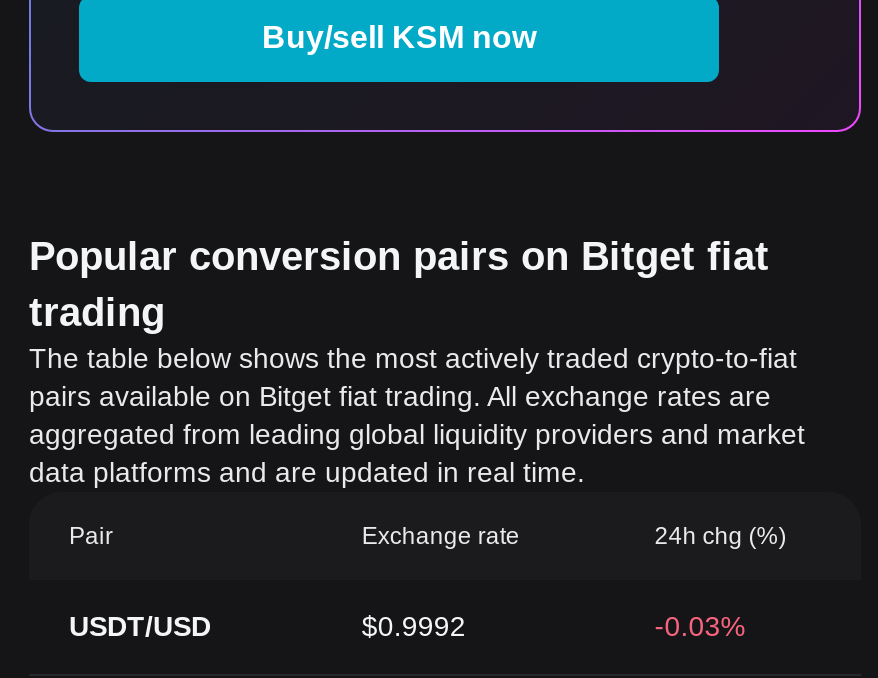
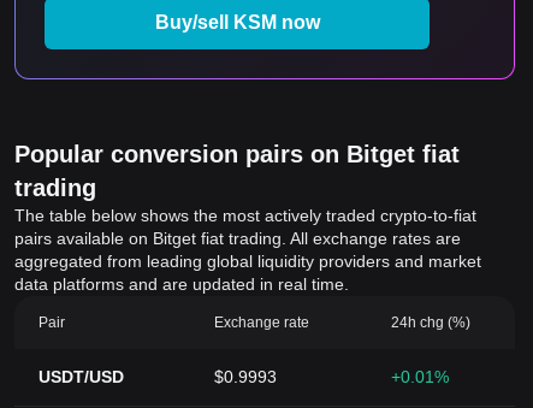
[362,610,466,642] $0.9992 -> [215,367,277,386] $0.9993
[655,610,745,642] -0.03% -> [391,367,449,386] +0.01%

